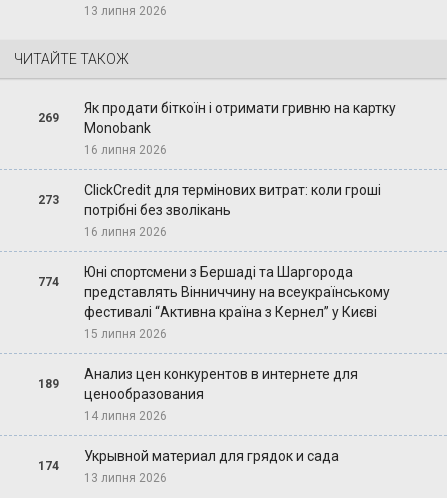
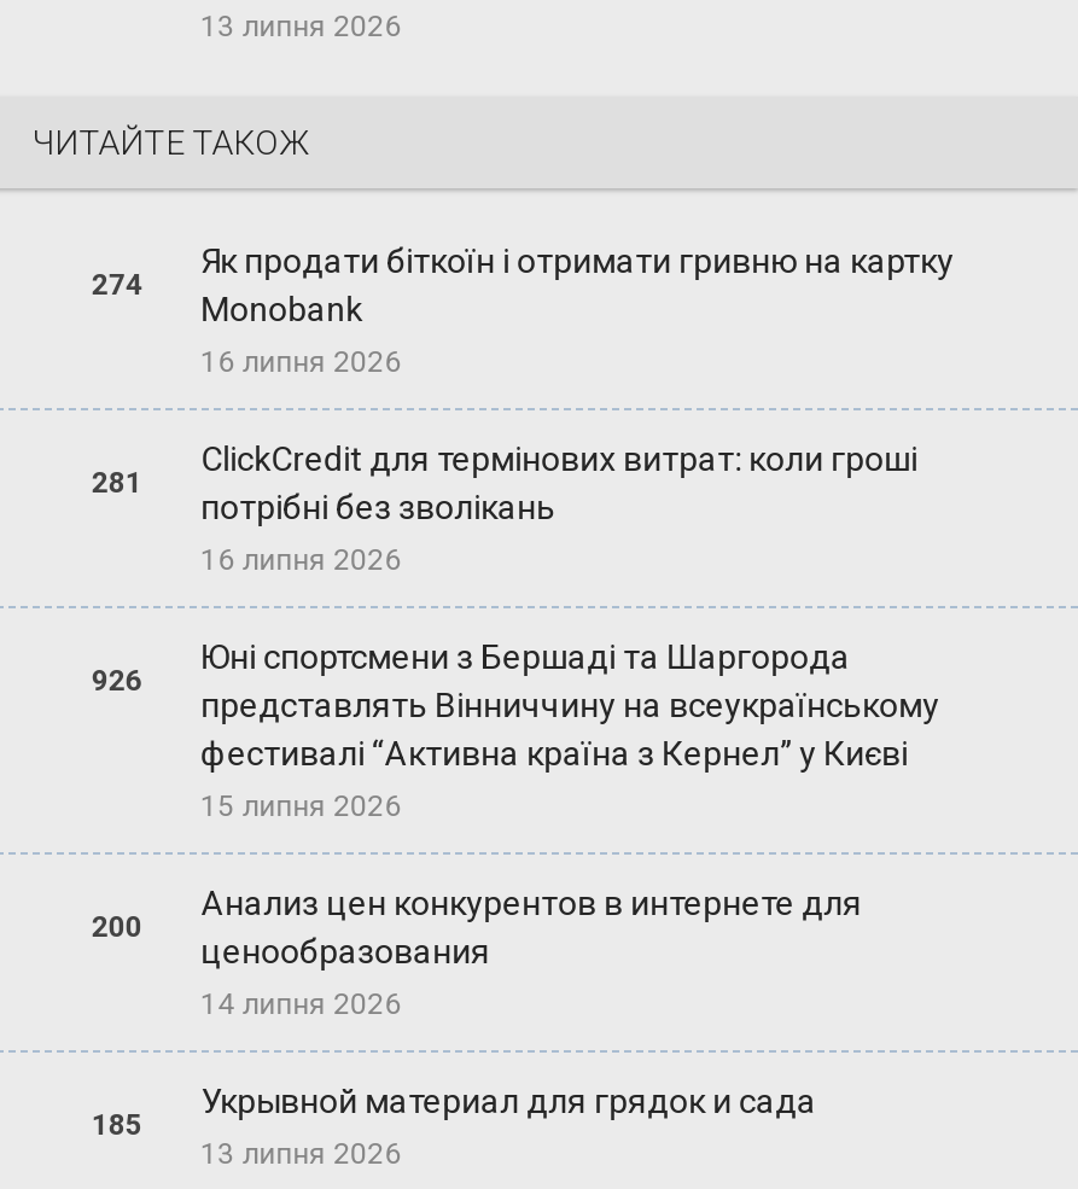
[38,111,59,125] 269 -> [91,267,142,301] 274
[38,193,59,207] 273 -> [91,465,142,499] 281
[38,275,59,289] 774 -> [91,663,142,697] 926
[38,377,59,391] 189 -> [91,910,142,943] 200
[38,459,59,473] 174 -> [91,1108,142,1141] 185

